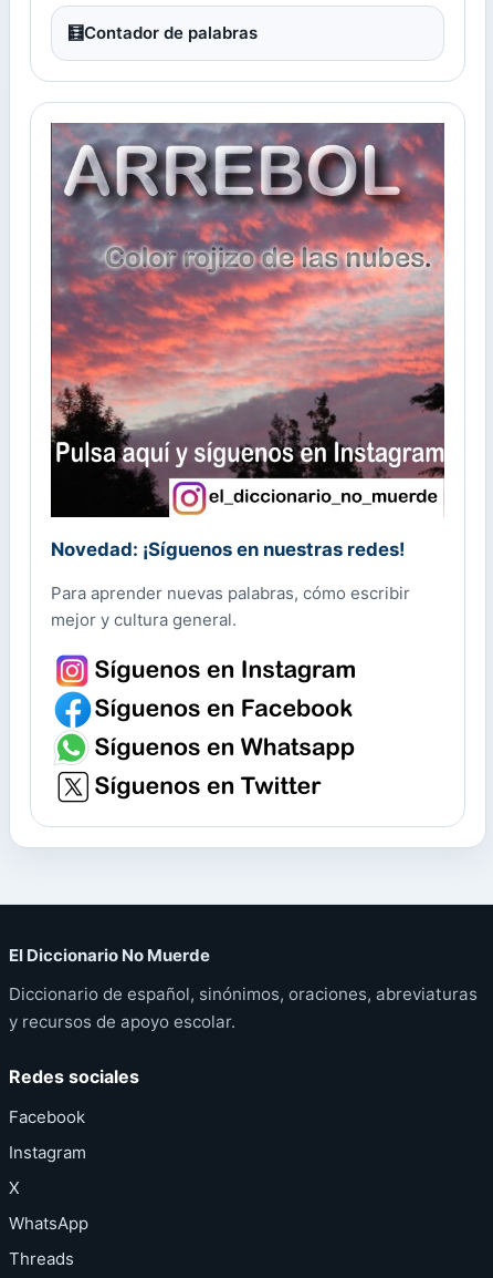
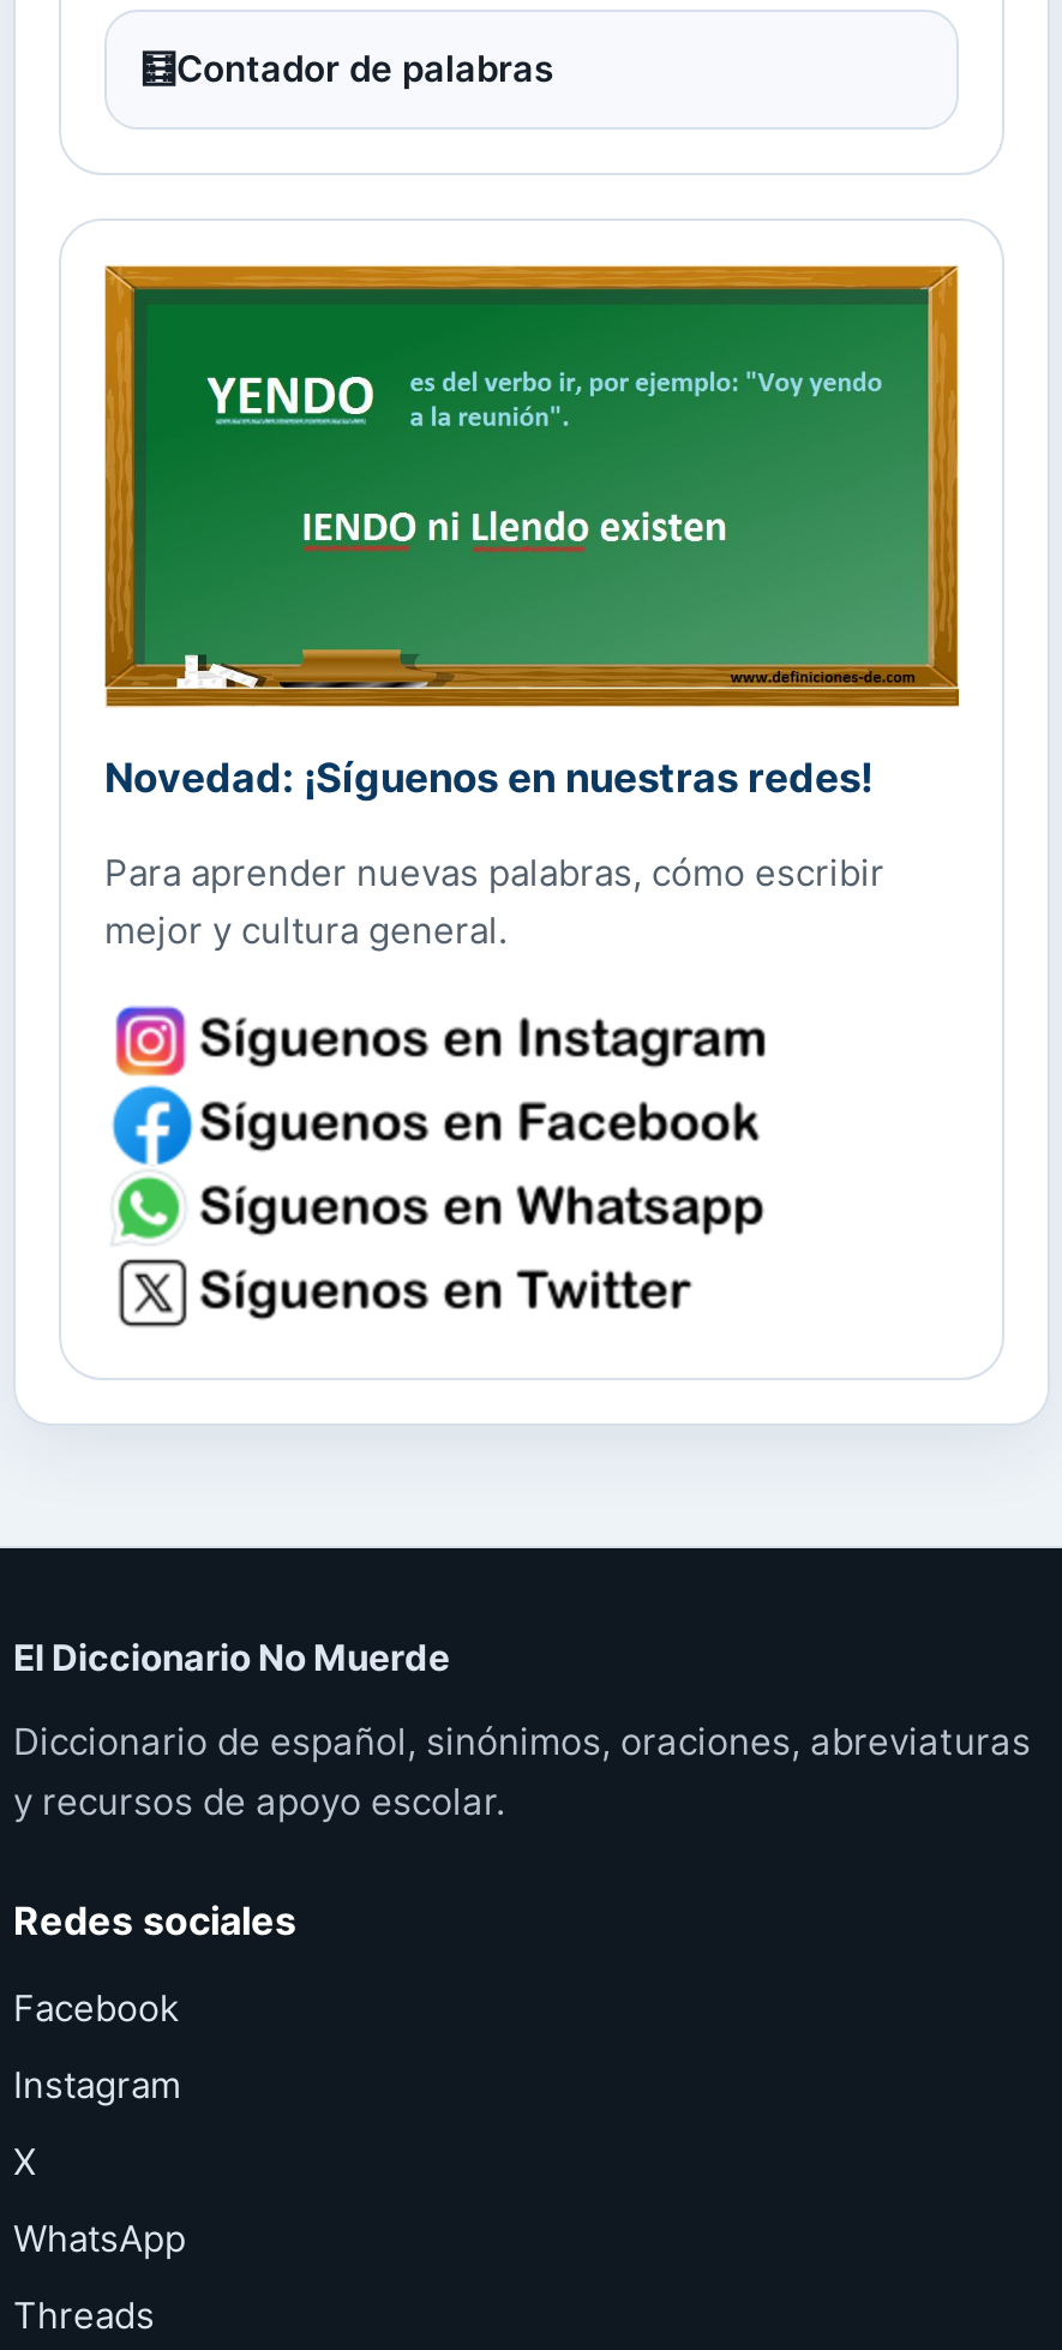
[50,122,445,518] [image] -> [102,264,961,708] [image]

